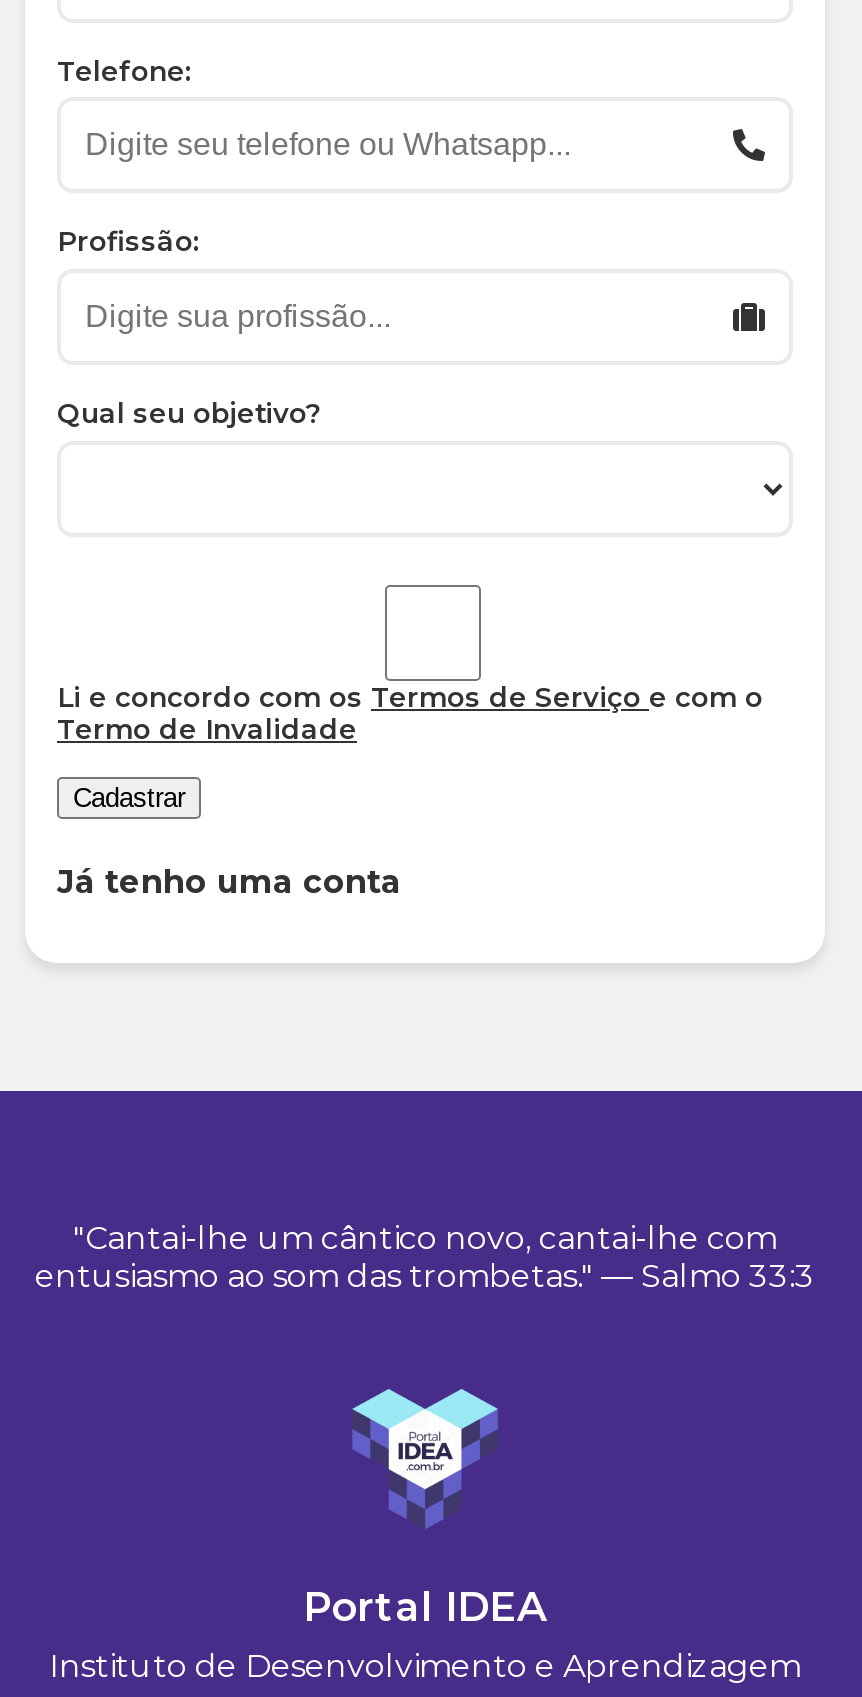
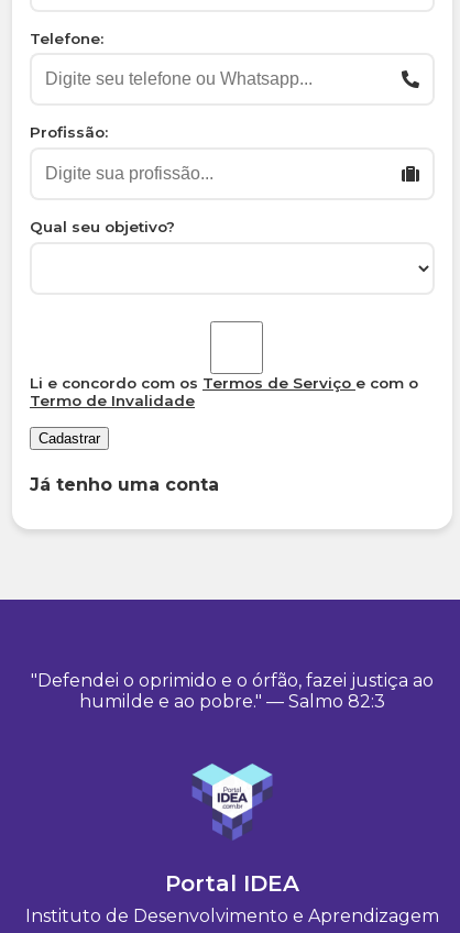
[35,1218,815,1294] "Cantai-lhe um cântico novo, cantai-lhe com | entusiasmo ao som das trombetas." — Salmo 33:3 -> [31,670,434,711] "Defendei o oprimido e o órfão, fazei justiça ao | humilde e ao pobre." — Salmo 82:3

